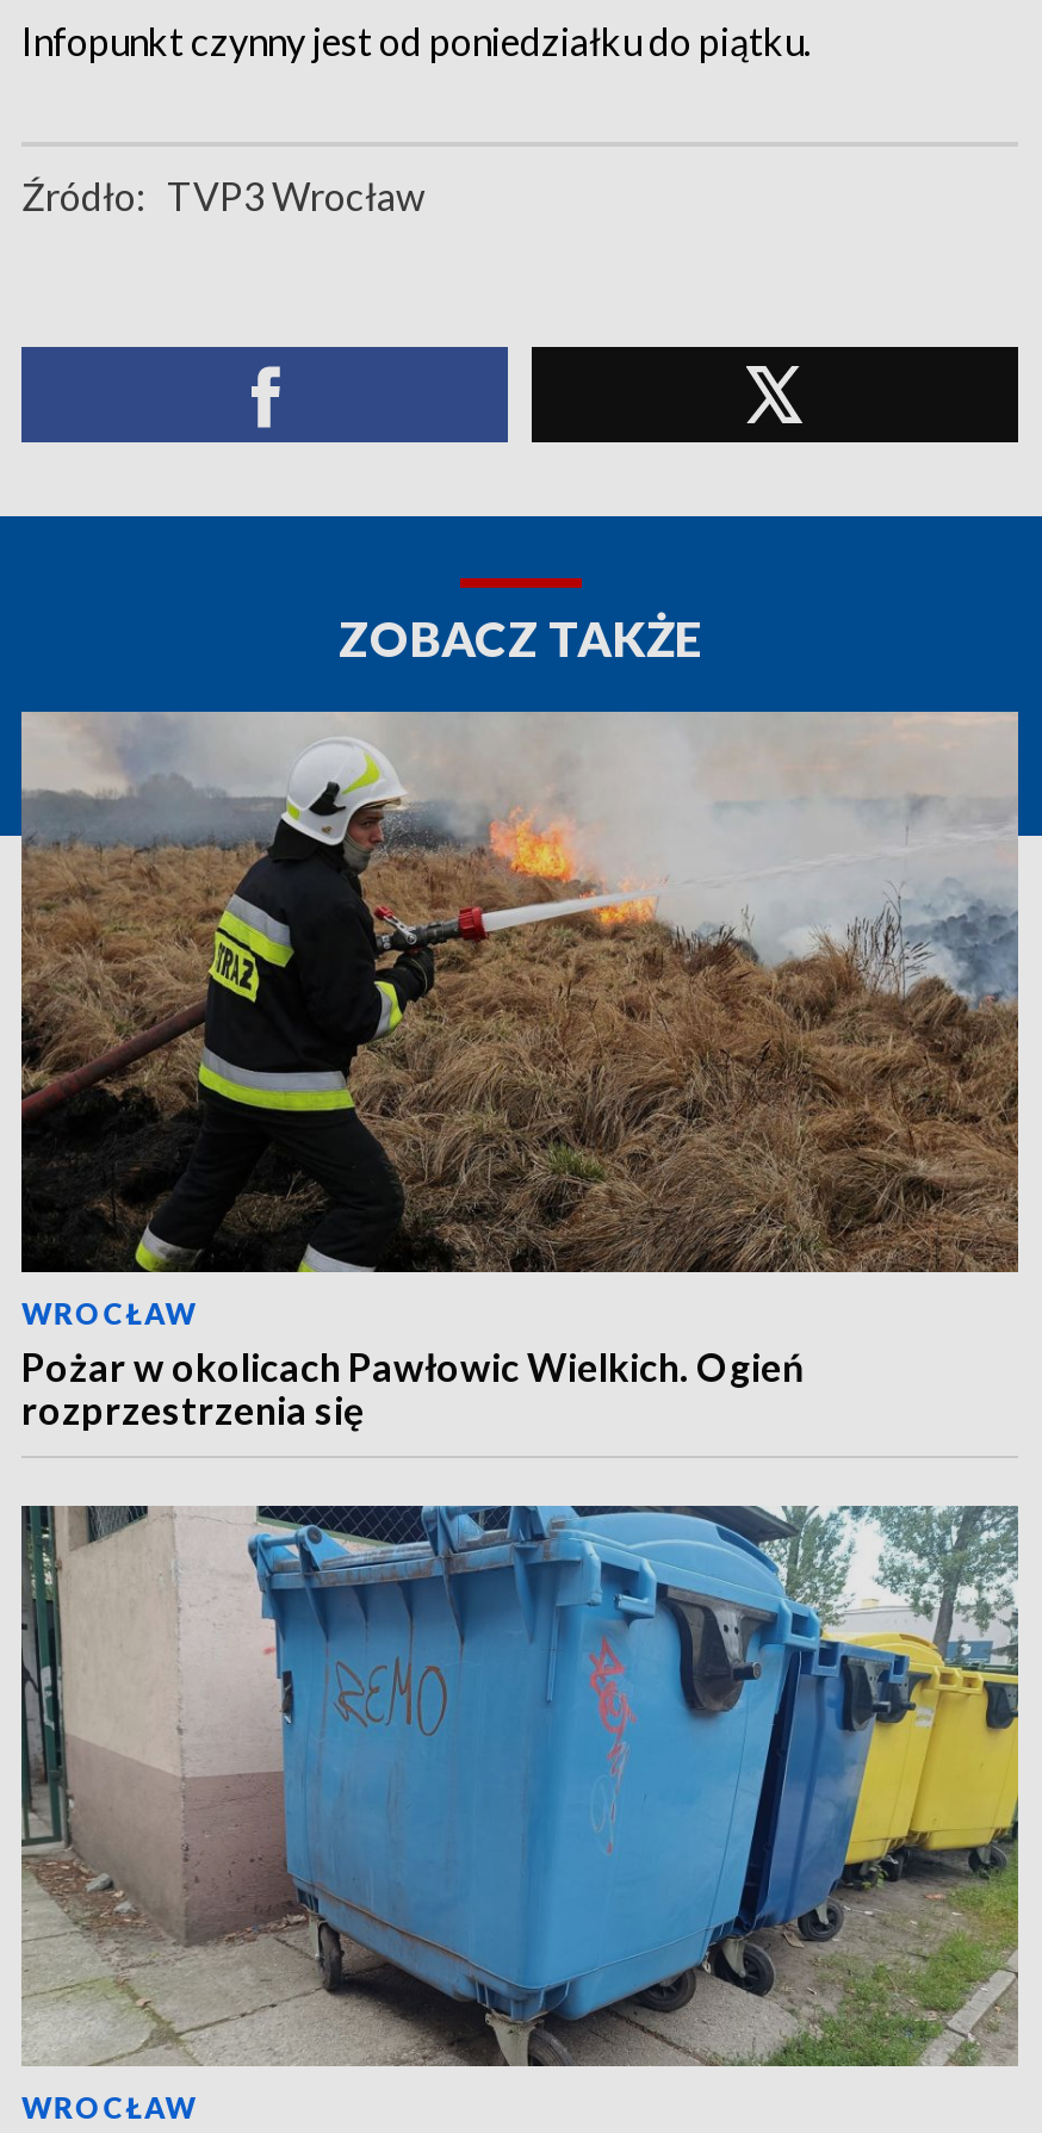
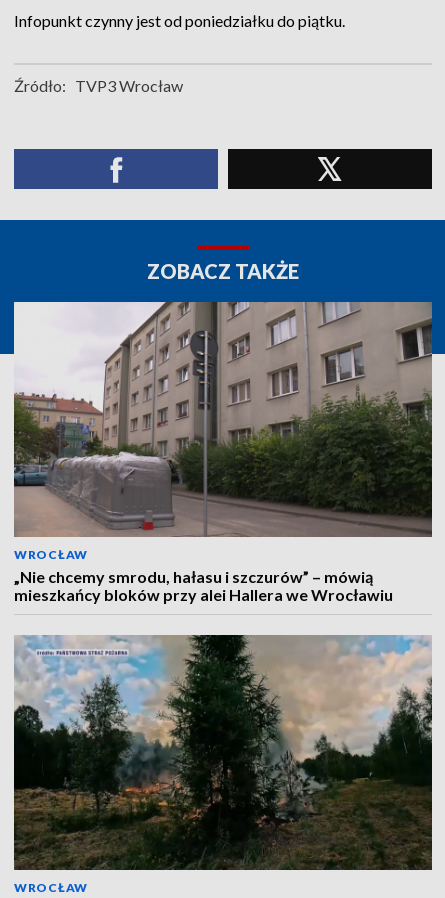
[19,709,1021,1432] [image] | Pożar w okolicach Pawłowic Wielkich. Ogień | rozprzestrzenia się -> [13,301,433,604] [image] | „Nie chcemy smrodu, hałasu i szczurów” – mówią | mieszkańcy bloków przy alei Hallera we Wrocławiu
[19,1503,1021,2066] [image] -> [13,634,433,870] [image]

